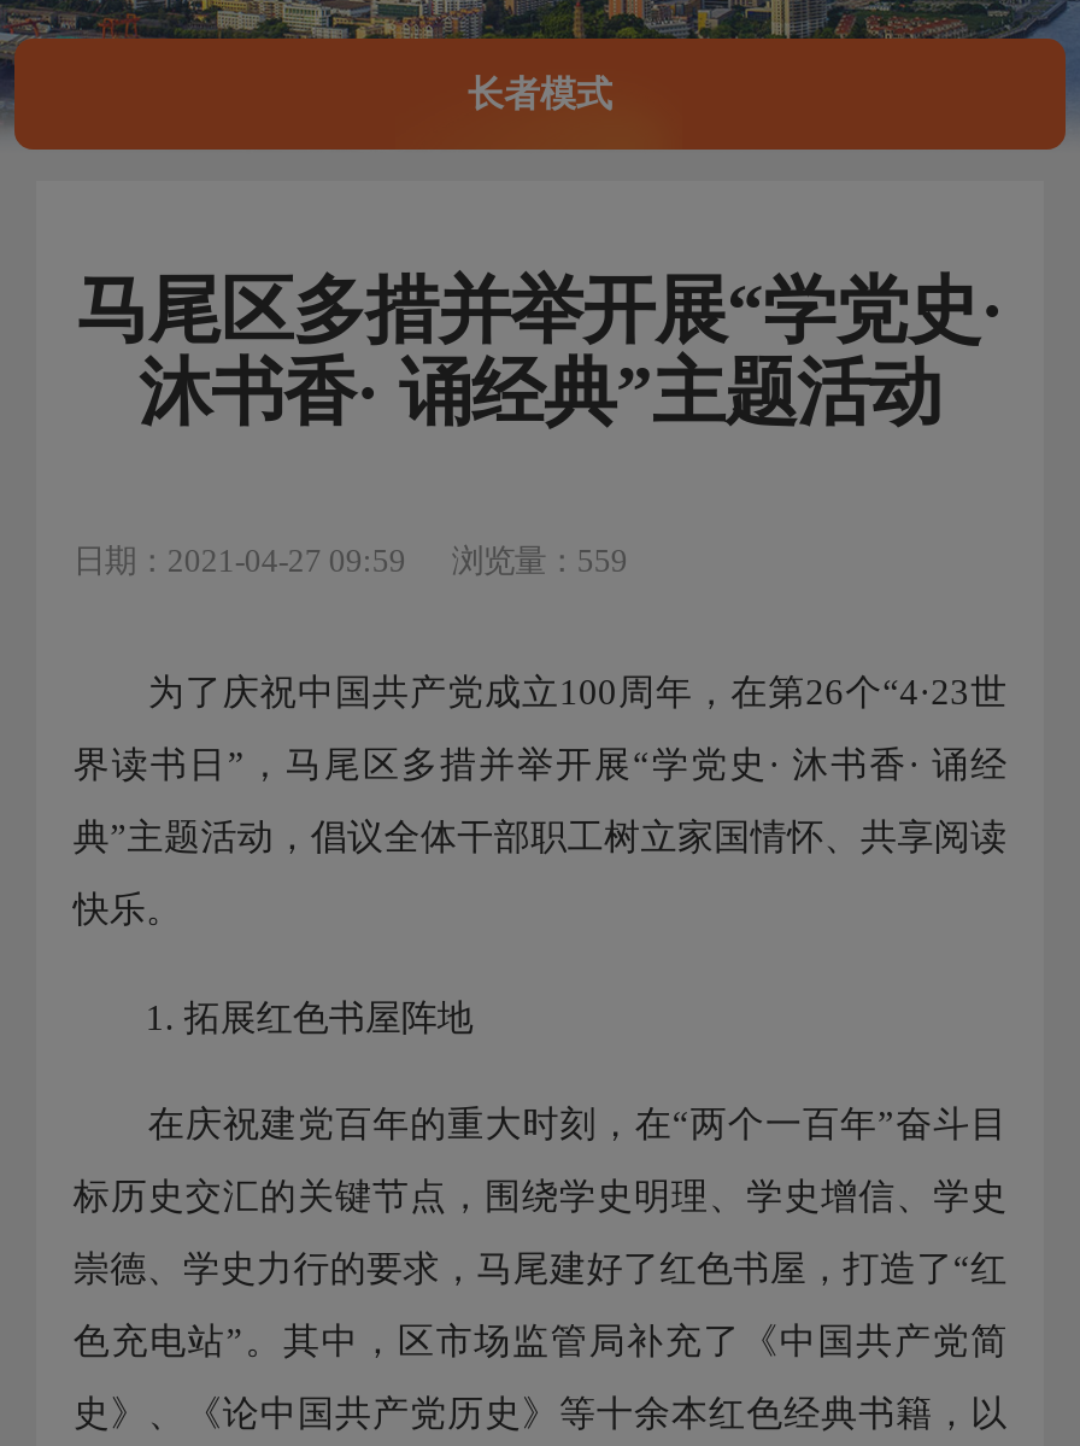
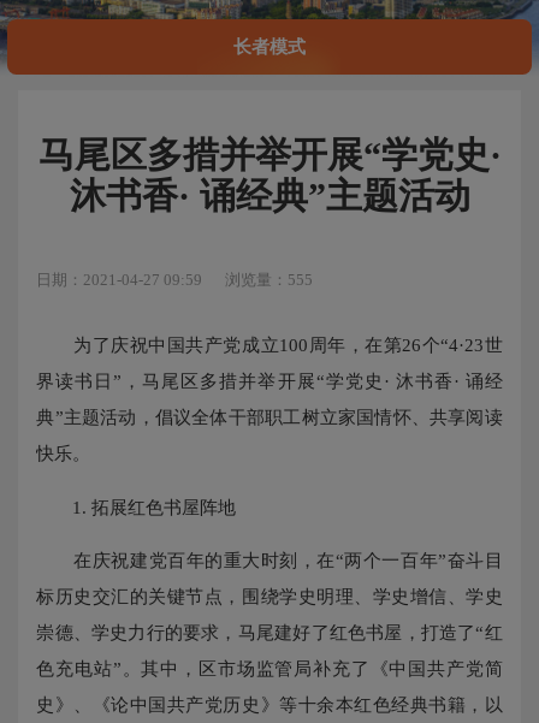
[73,542,628,579] 日期：2021-04-27 09:59 浏览量：559 -> [37,271,313,289] 日期：2021-04-27 09:59 浏览量：555

